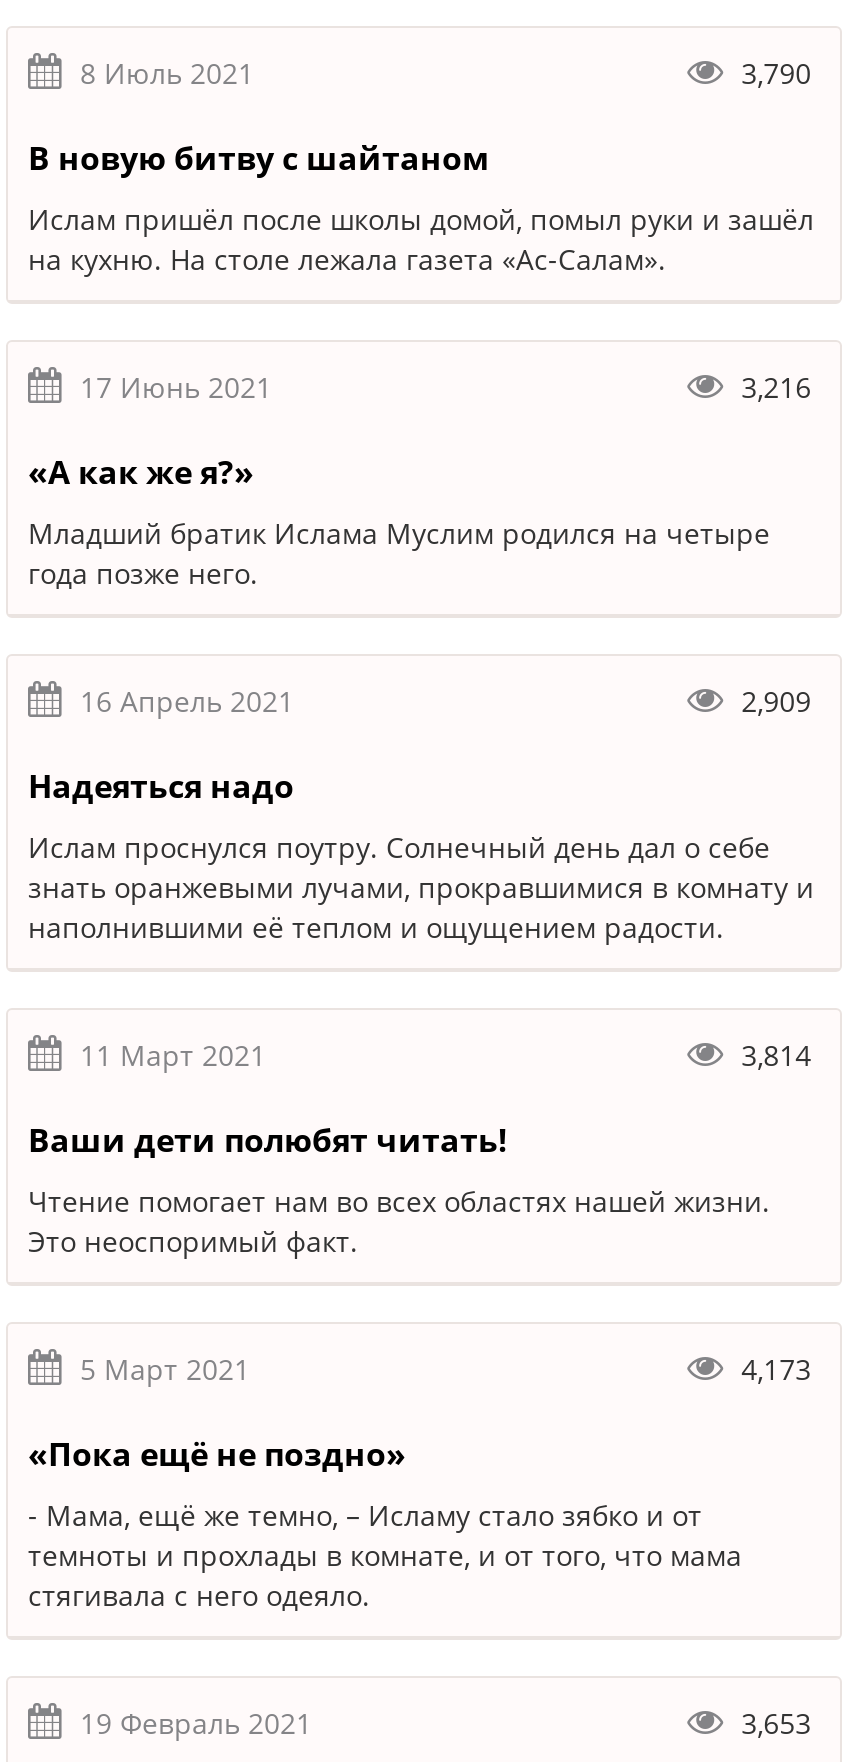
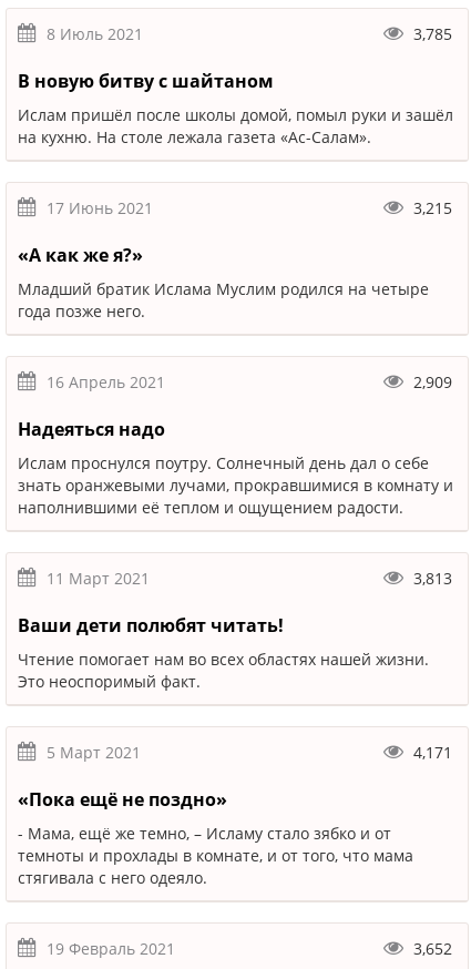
[741,54,811,92] 3,790 -> [413,23,452,44] 3,785
[741,368,811,406] 3,216 -> [413,197,452,218] 3,215
[741,1036,811,1074] 3,814 -> [413,568,452,589] 3,813
[741,1350,811,1388] 4,173 -> [413,742,452,763] 4,171
[741,1704,811,1742] 3,653 -> [413,938,452,959] 3,652

